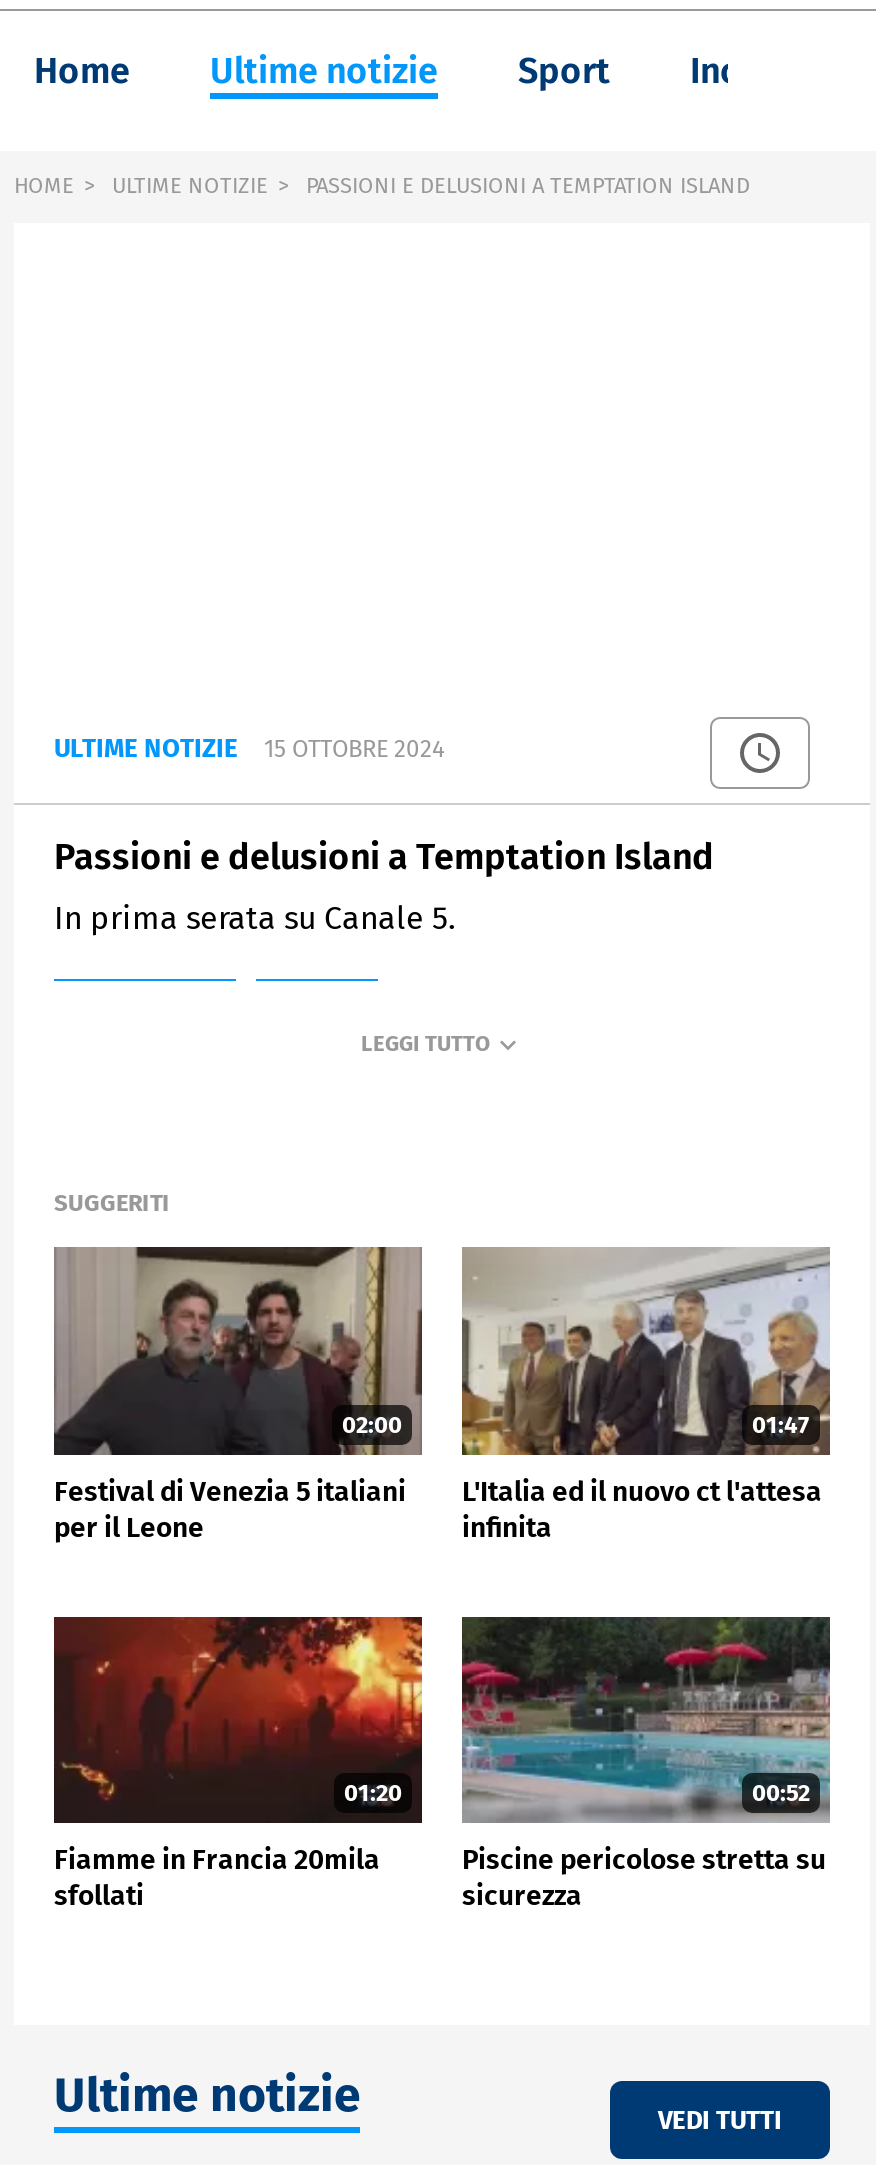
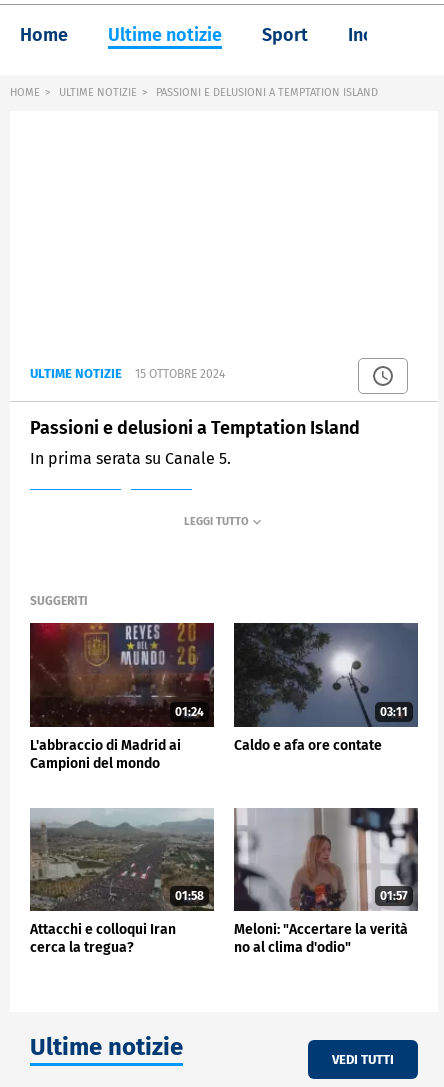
[54,1247,424,1457] [image] | 02:00 -> [30,622,214,728] [image] | 01:24
[460,1249,830,1457] [image] | 01:47 -> [233,623,418,728] [image] | 03:11
[54,1475,406,1545] Festival di Venezia 5 italiani | per il Leone -> [30,737,181,772] L'abbraccio di Madrid ai | Campioni del mondo
[462,1475,822,1545] L'Italia ed il nuovo ct l'attesa | infinita -> [234,737,382,754] Caldo e afa ore contate
[52,1615,424,1821] [image] | 01:20 -> [29,808,215,911] [image] | 01:58
[460,1615,832,1823] [image] | 00:52 -> [233,808,419,911] [image] | 01:57
[54,1844,380,1914] Fiamme in Francia 20mila | sfollati -> [30,921,176,956] Attacchi e colloqui Iran | cerca la tregua?
[462,1844,826,1914] Piscine pericolose stretta su | sicurezza -> [234,921,408,956] Meloni: "Accertare la verità | no al clima d'odio"

